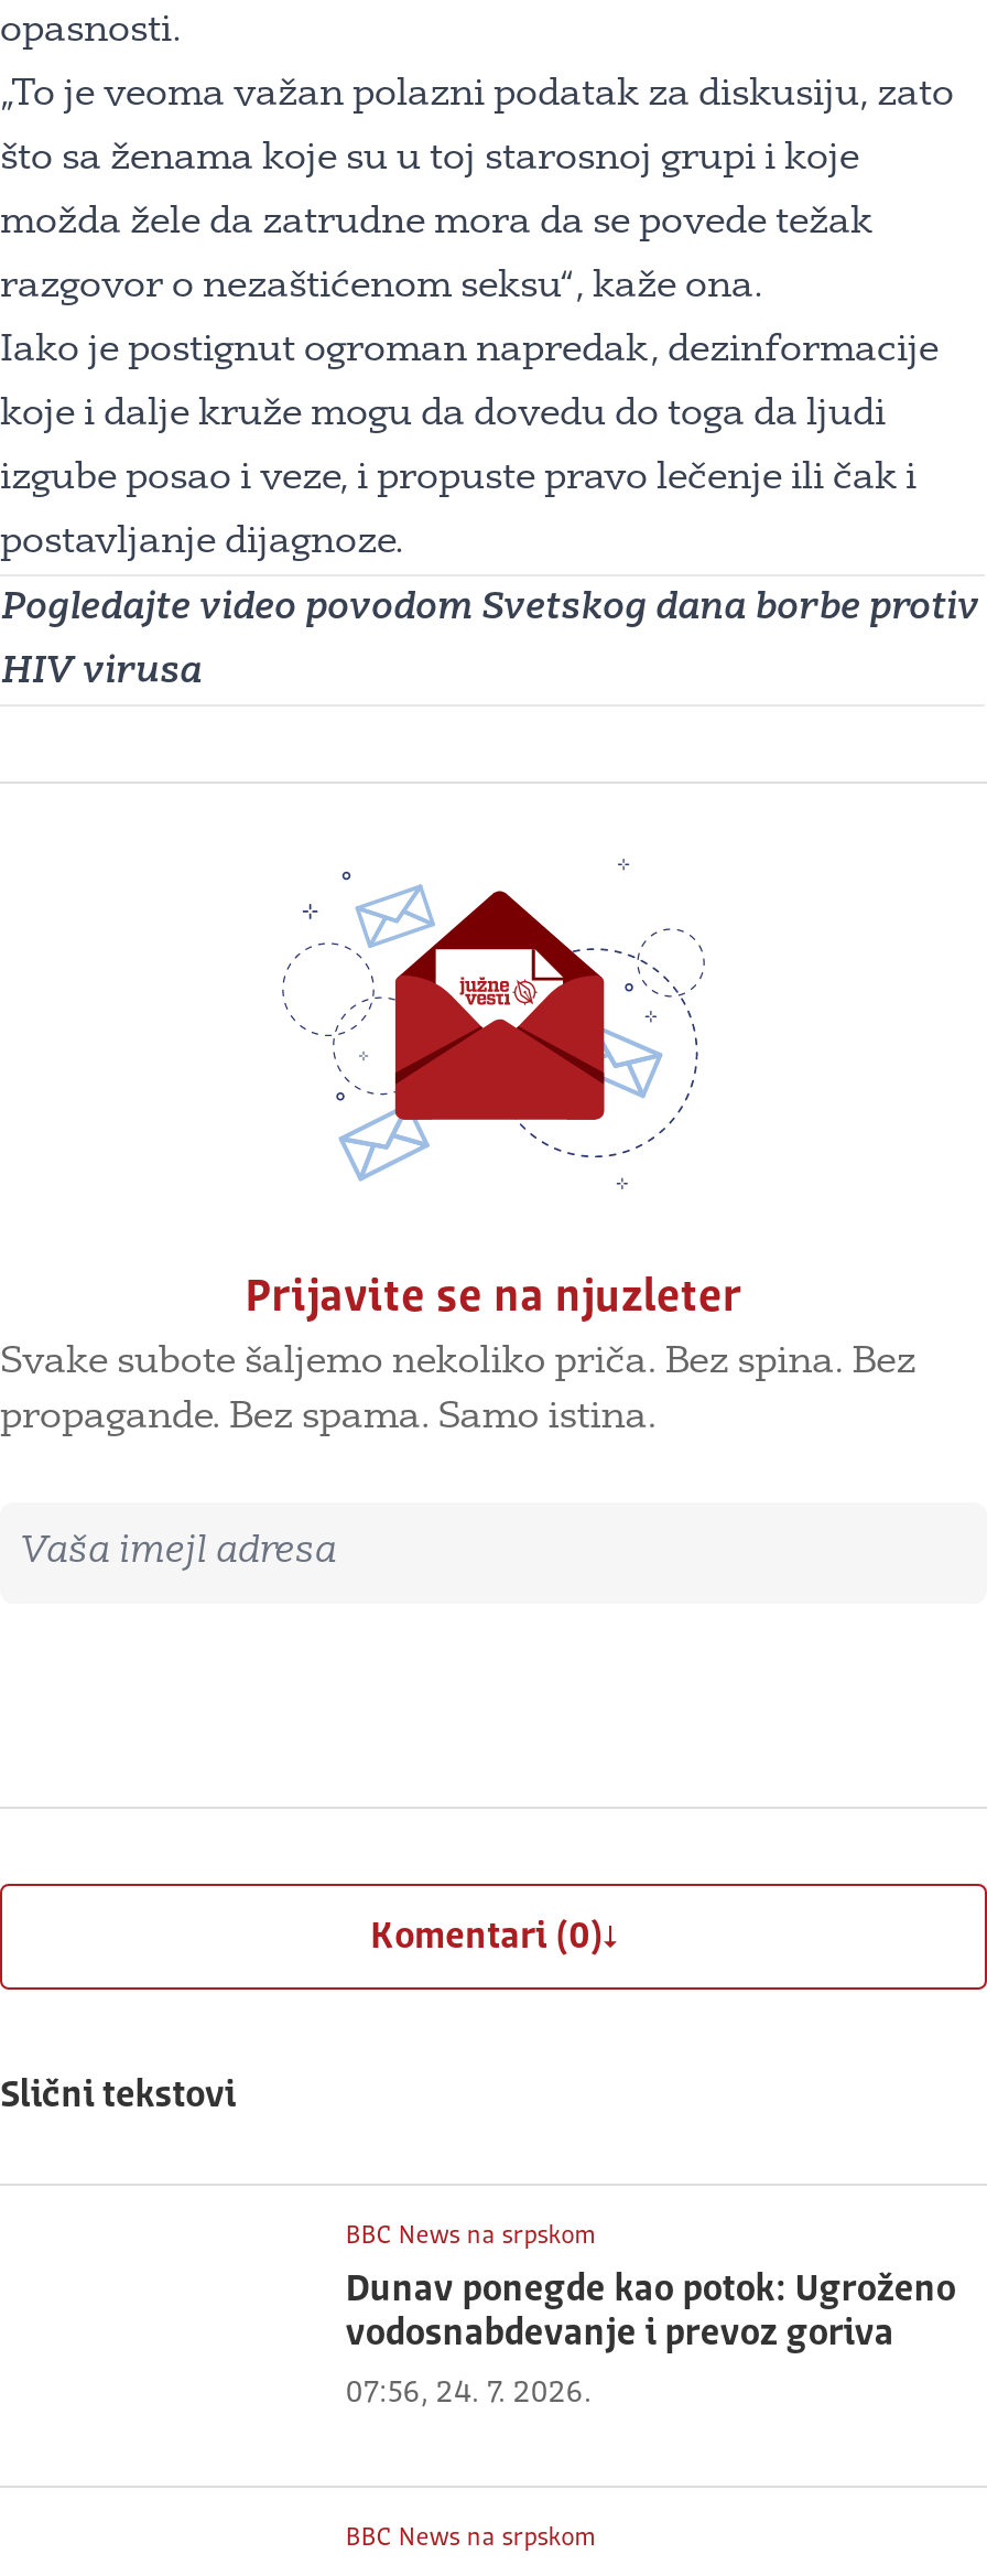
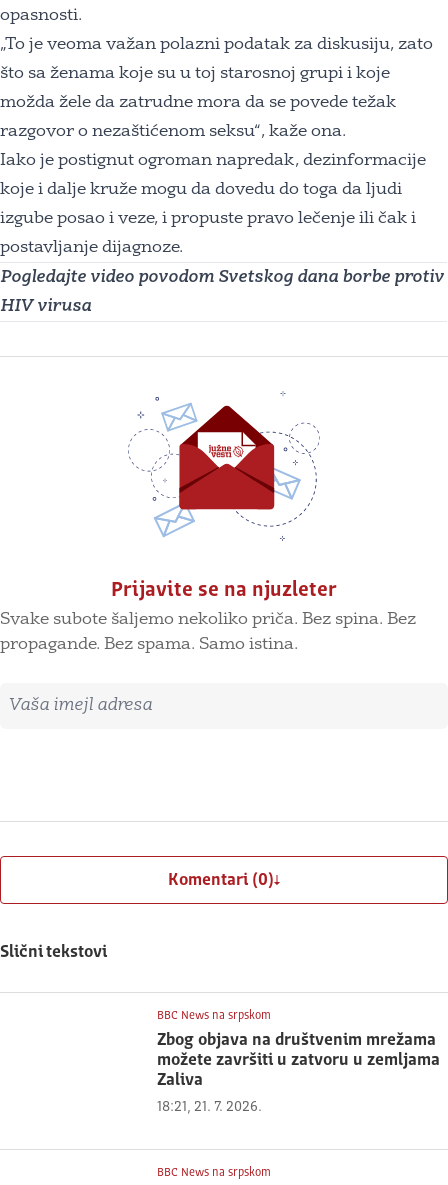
[345,2271,956,2353] Dunav ponegde kao potok: Ugroženo | vodosnabdevanje i prevoz goriva -> [157,1032,440,1089] Zbog objava na društvenim mrežama | možete završiti u zatvoru u zemljama | Zaliva
[345,2378,592,2409] 07:56, 24. 7. 2026. -> [157,1100,262,1114] 18:21, 21. 7. 2026.

